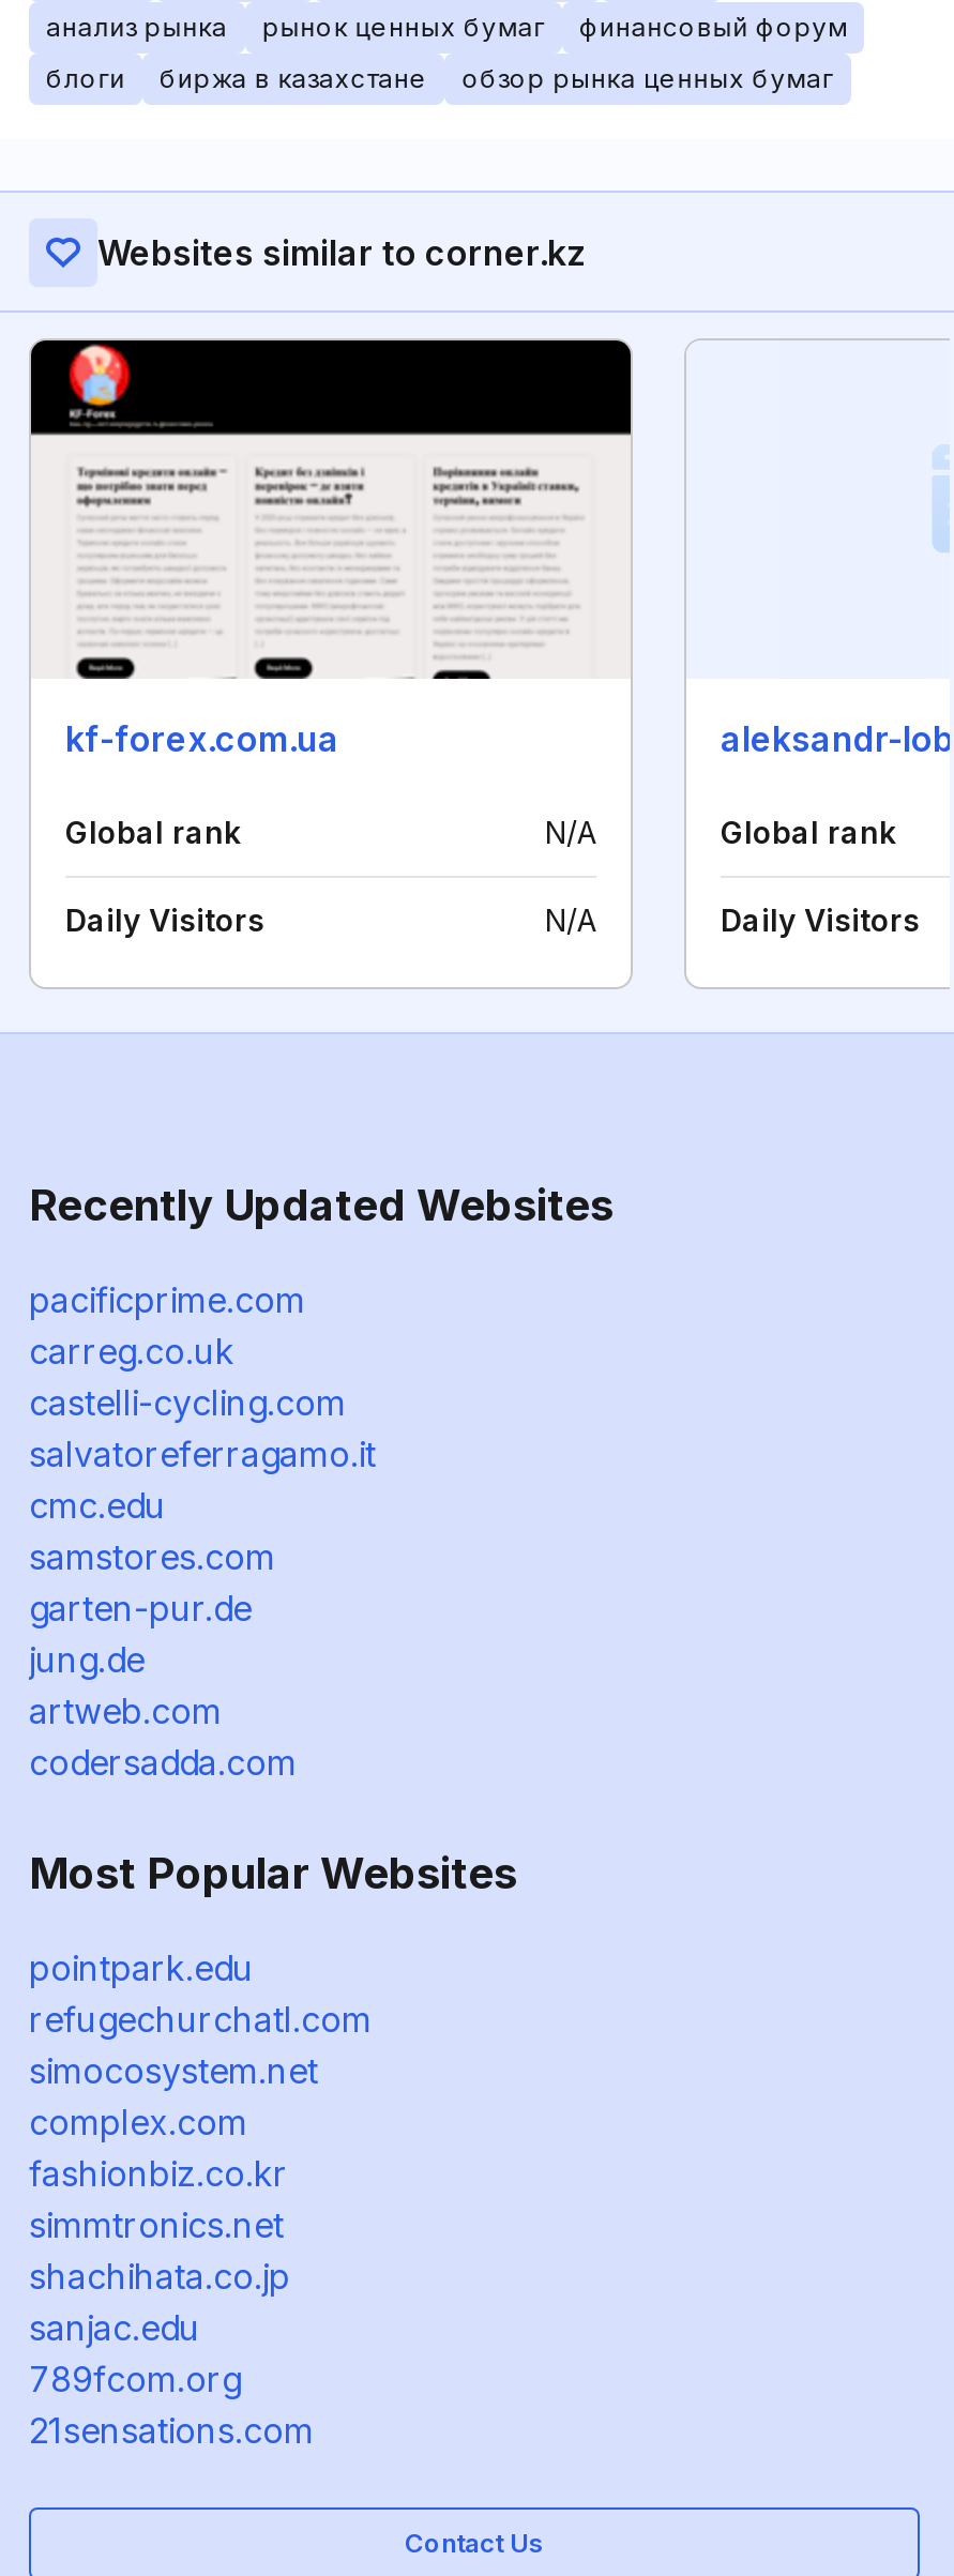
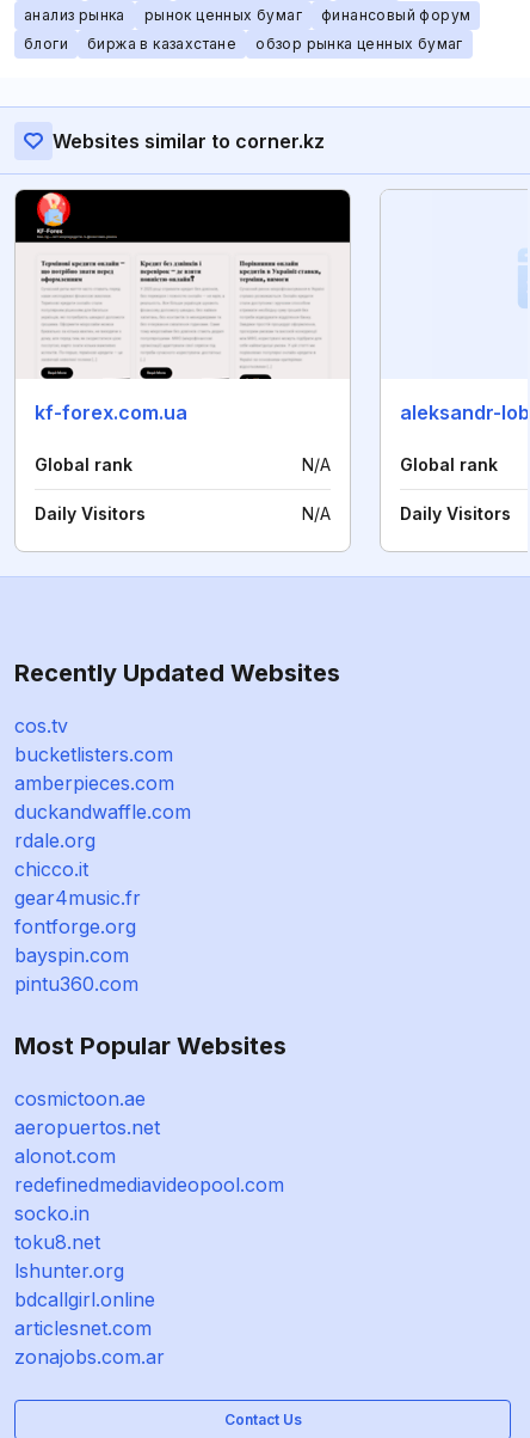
[29,1278,376,1784] pacificprime.com | carreg.co.uk | castelli-cycling.com | salvatoreferragamo.it | cmc.edu | samstores.com | garten-pur.de | jung.de | artweb.com | codersadda.com -> [14,714,191,996] cos.tv | bucketlisters.com | amberpieces.com | duckandwaffle.com | rdale.org | chicco.it | gear4music.fr | fontforge.org | bayspin.com | pintu360.com
[29,1946,372,2452] pointpark.edu | refugechurchatl.com | simocosystem.net | complex.com | fashionbiz.co.kr | simmtronics.net | shachihata.co.jp | sanjac.edu | 789fcom.org | 21sensations.com -> [14,1087,284,1369] cosmictoon.ae | aeropuertos.net | alonot.com | redefinedmediavideopool.com | socko.in | toku8.net | lshunter.org | bdcallgirl.online | articlesnet.com | zonajobs.com.ar

